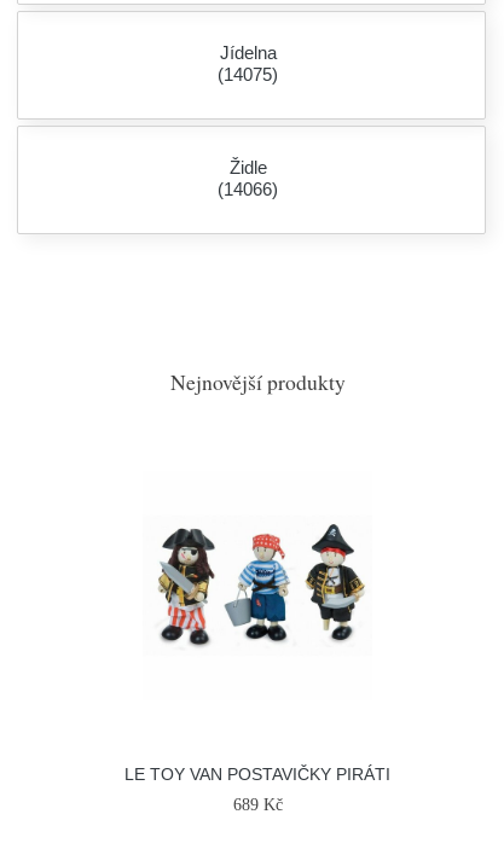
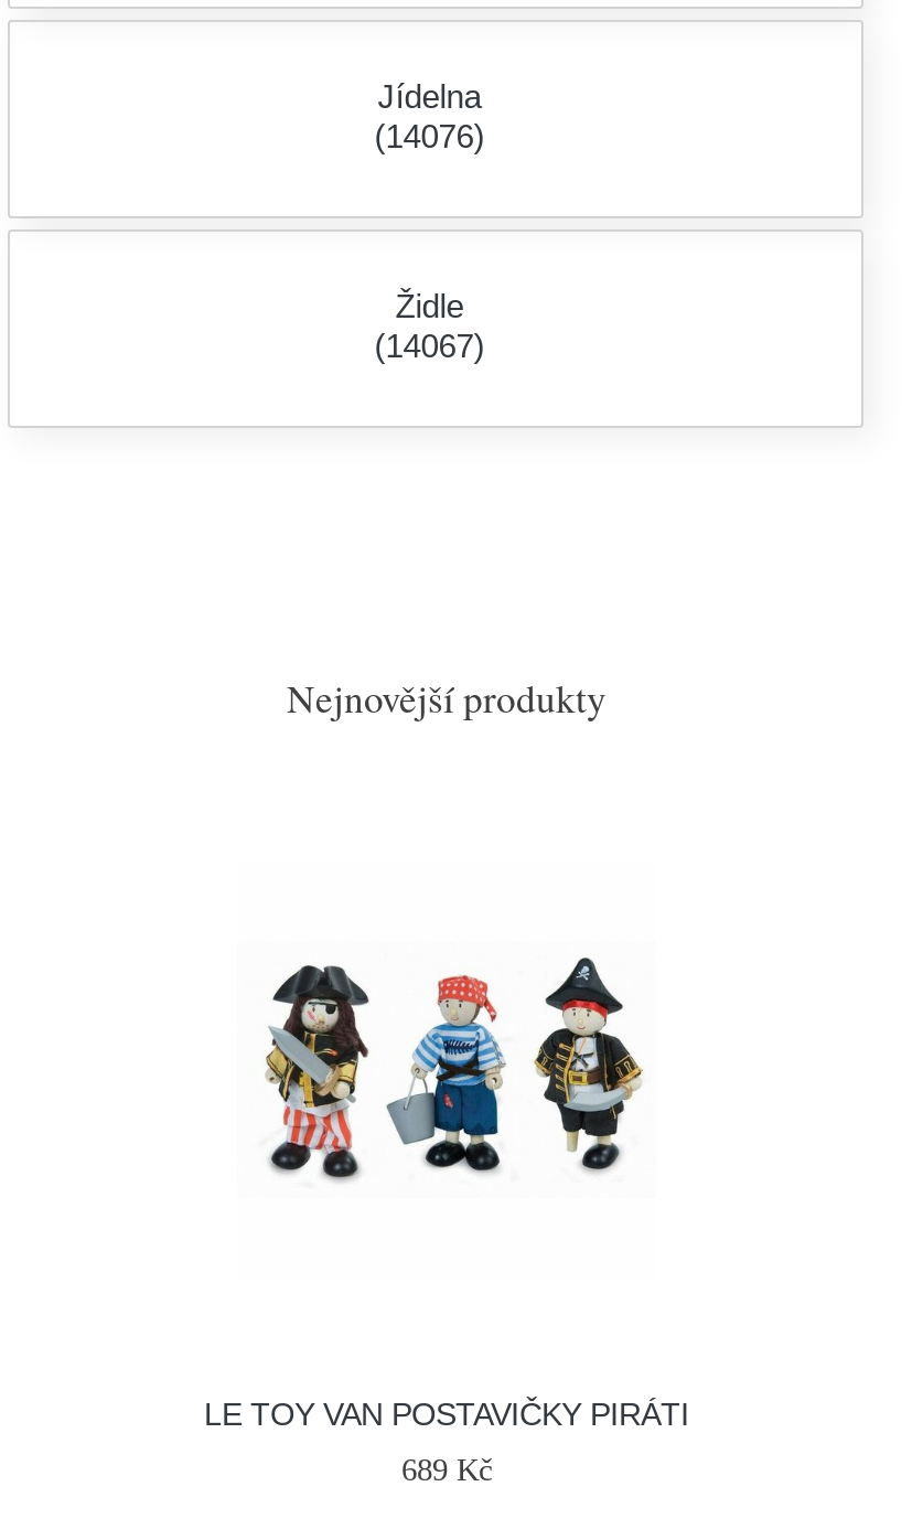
[218,64,278,85] (14075) -> [374,117,485,154] (14076)
[218,179,278,199] (14066) -> [374,327,485,364] (14067)

